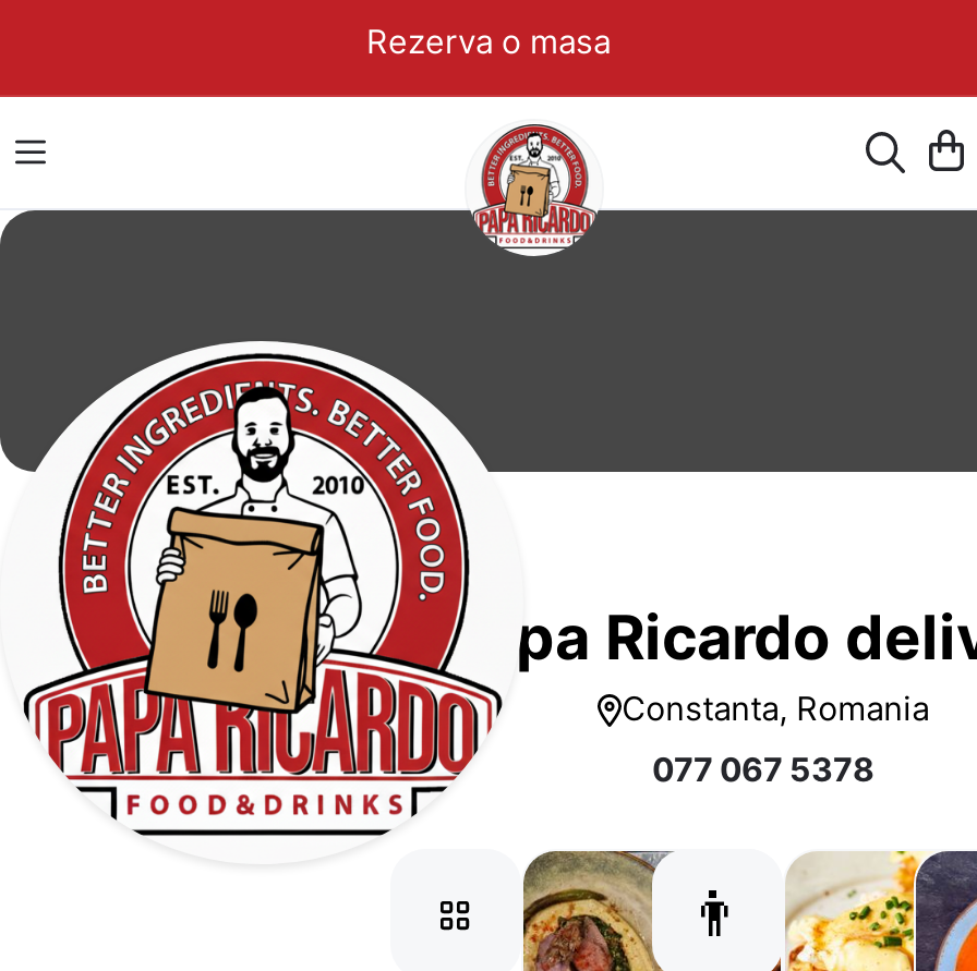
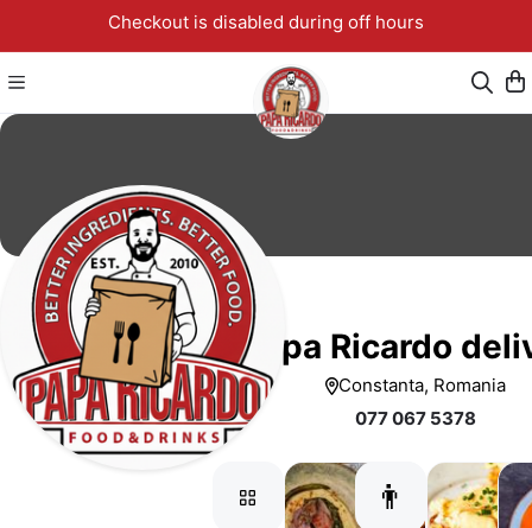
[366,21,611,62] Rezerva o masa -> [108,11,424,33] Checkout is disabled during off hours

